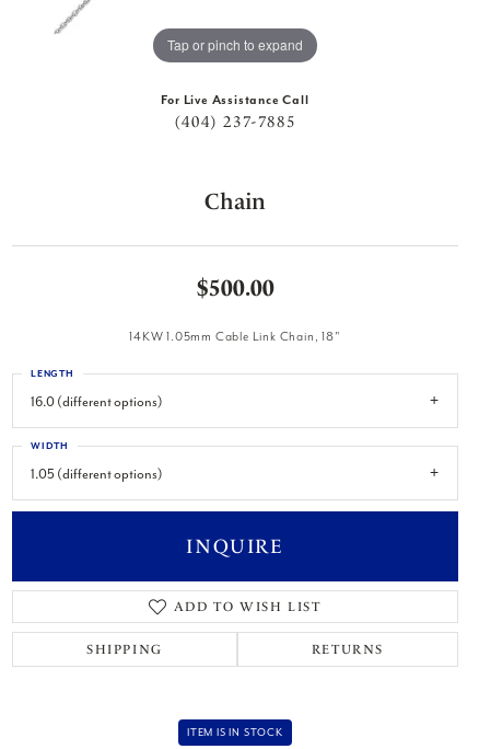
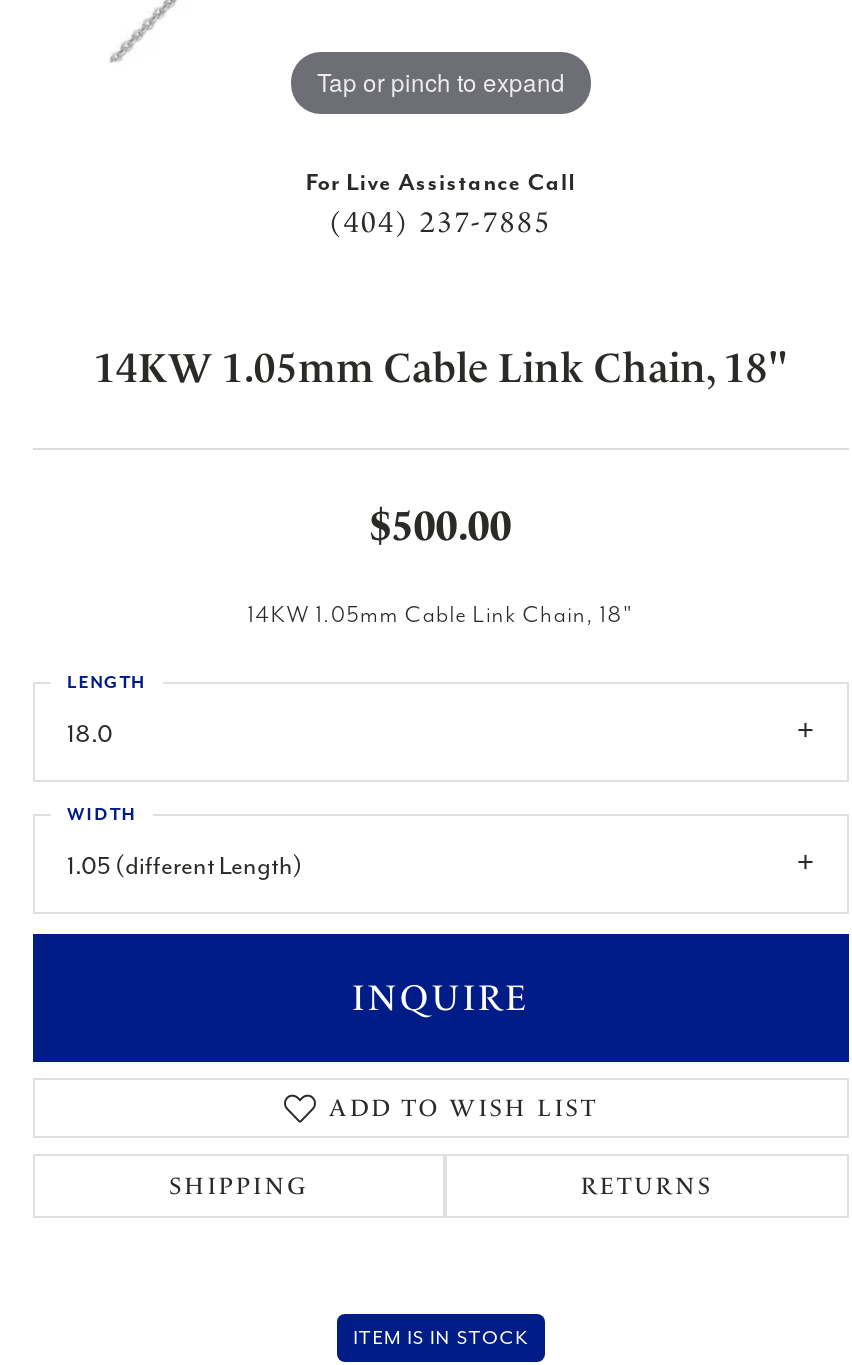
[205,188,266,214] Chain -> [94,343,788,391] 14KW 1.05mm Cable Link Chain, 18"
[31,393,163,410] 16.0 (different options) -> [67,717,113,749] 18.0
[31,465,163,482] 1.05 (different options) -> [67,849,303,881] 1.05 (different Length)

